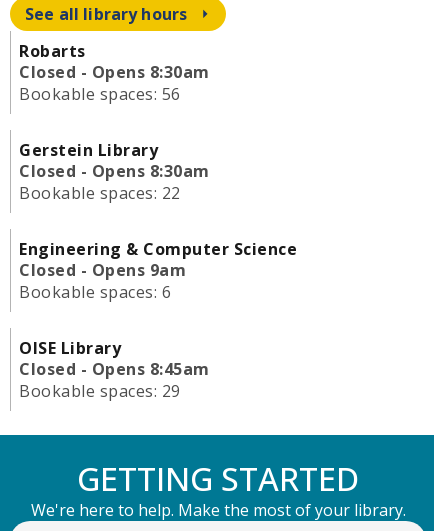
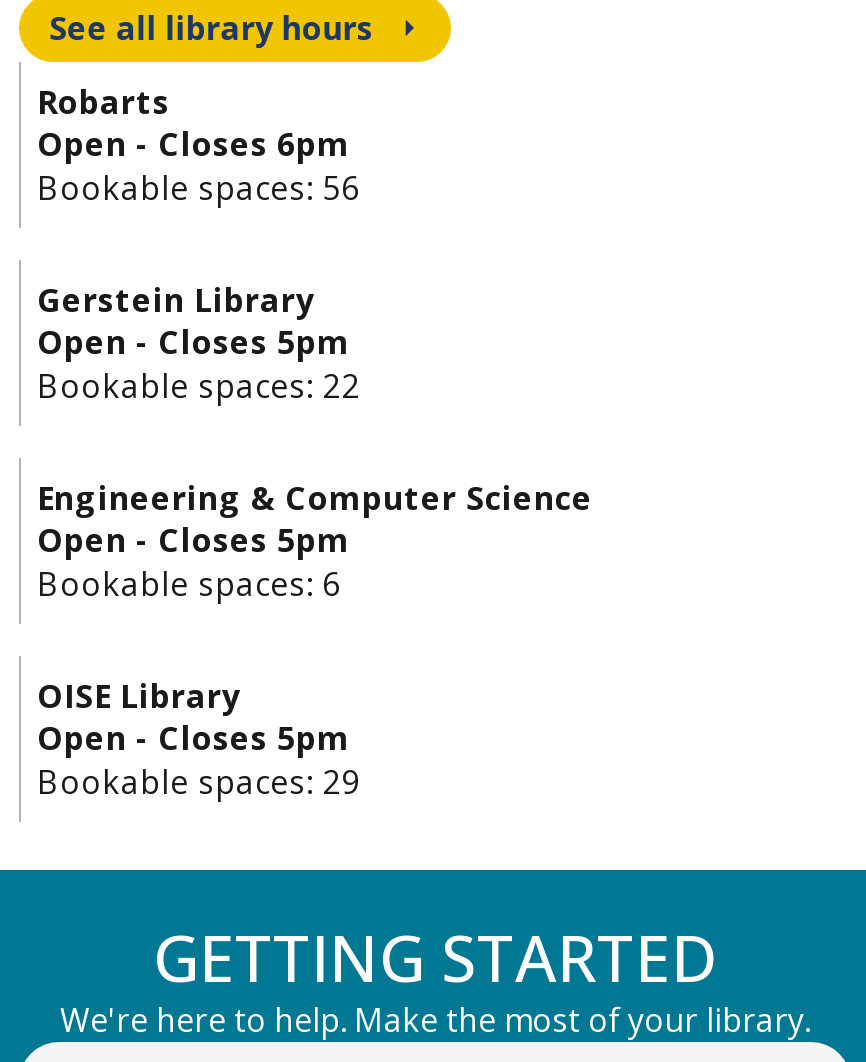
[19,61,209,83] Closed - Opens 8:30am -> [37,121,350,165] Open - Closes 6pm
[19,160,209,182] Closed - Opens 8:30am -> [37,319,350,363] Open - Closes 5pm
[19,259,186,281] Closed - Opens 9am -> [37,517,350,561] Open - Closes 5pm
[19,358,209,380] Closed - Opens 8:45am -> [37,715,350,759] Open - Closes 5pm

